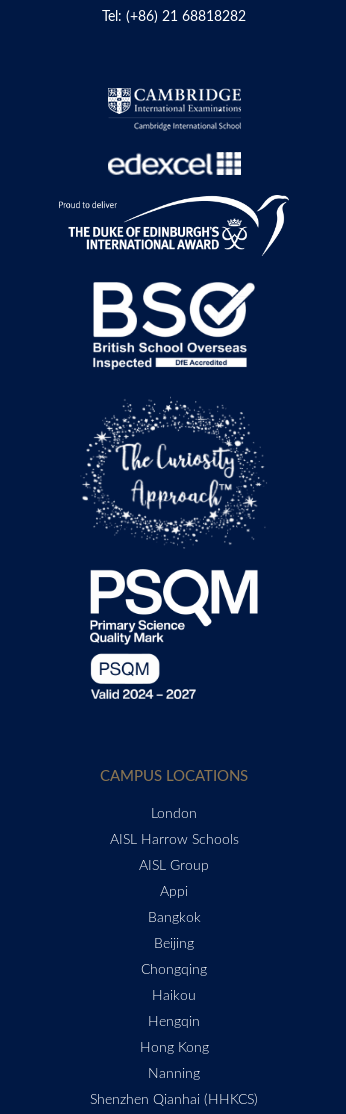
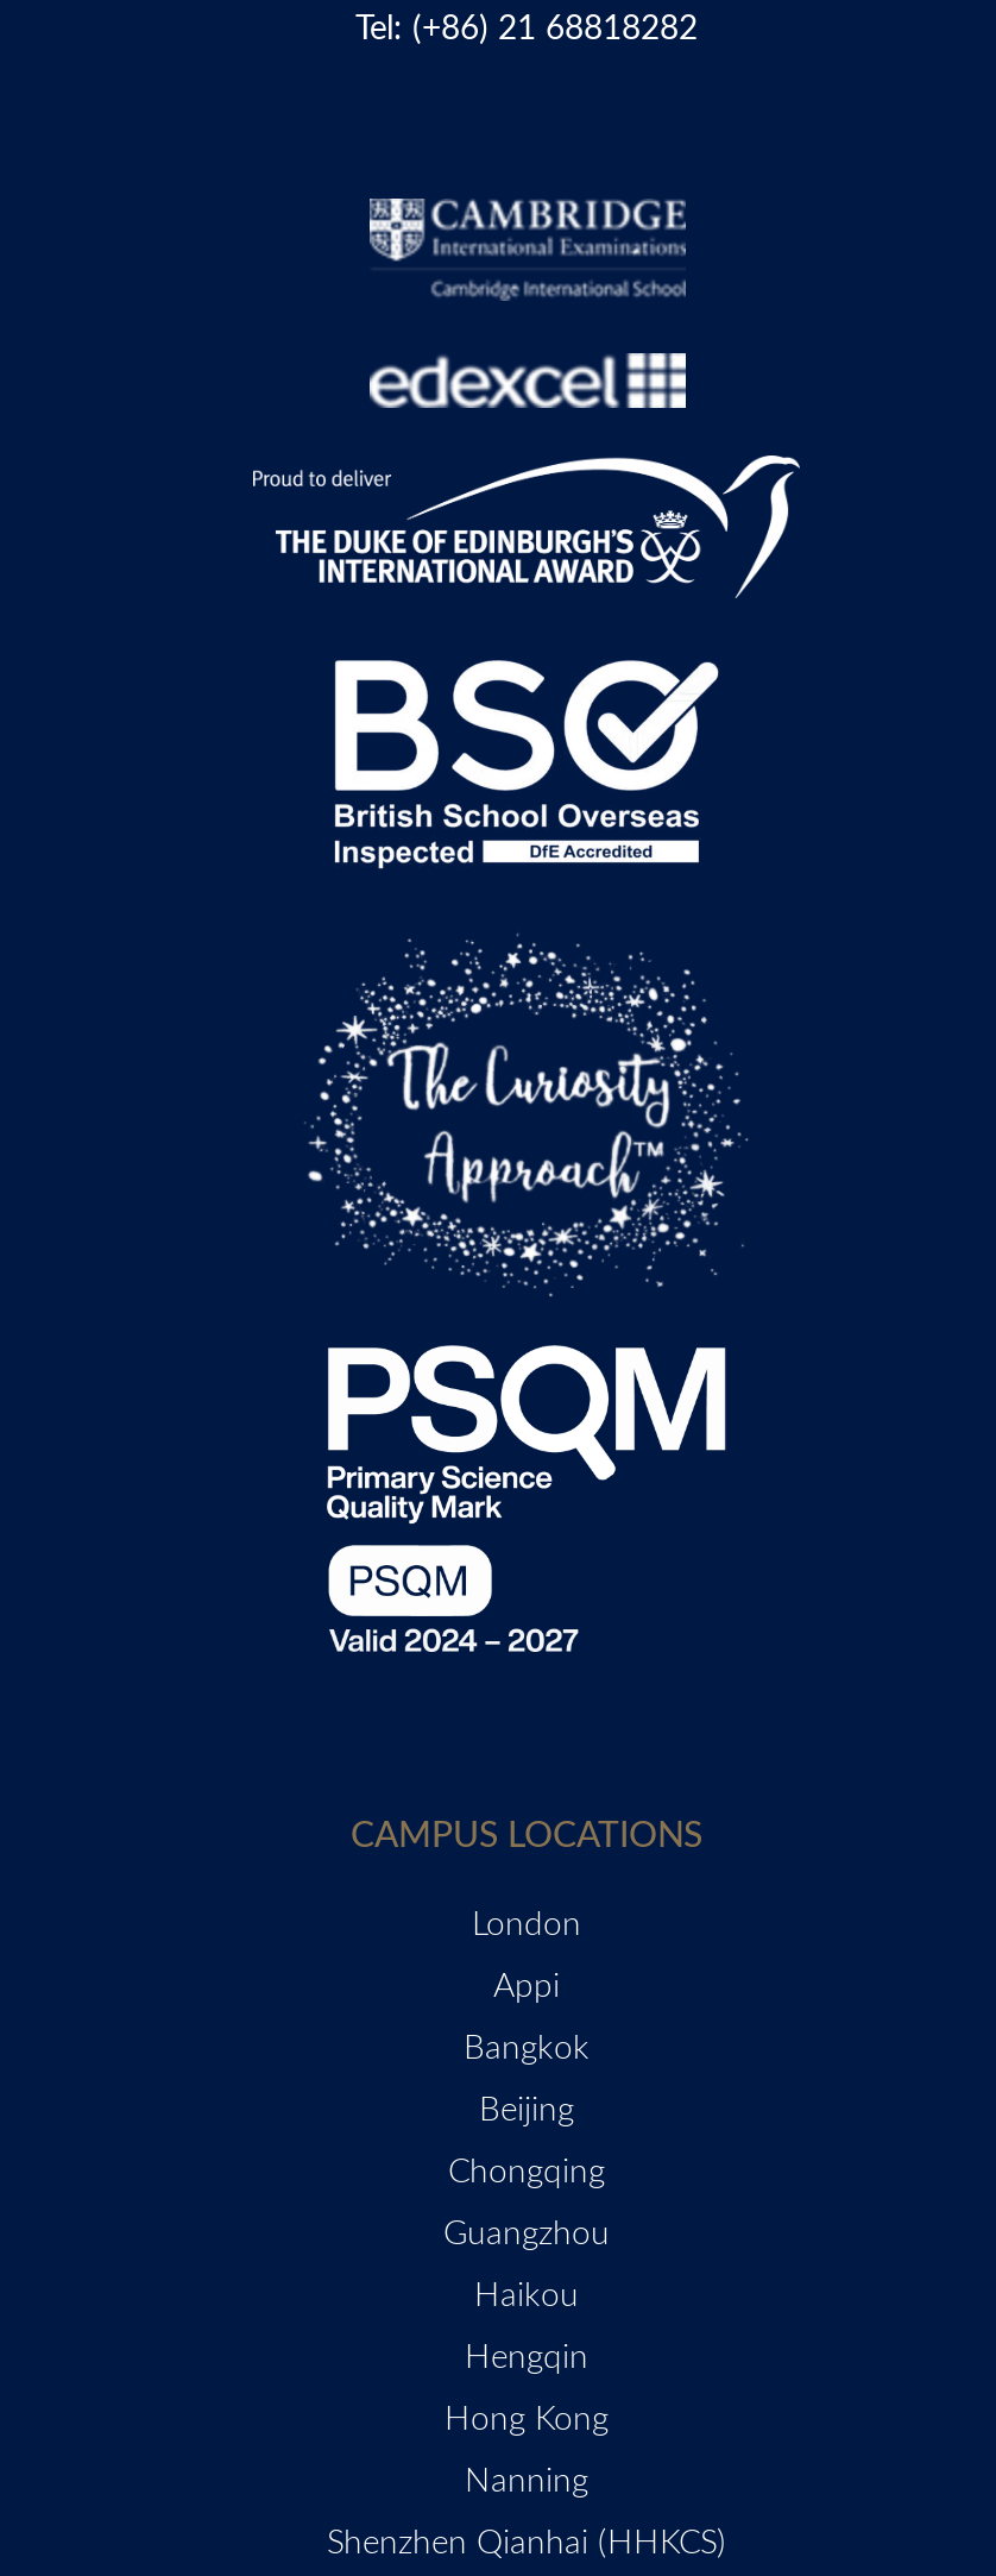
[109,833,238,873] AISL Harrow Schools | AISL Group -> none
moved [141,885,207,977] -> [448,1970,605,2189]: Appi | Bangkok | Beijing | Chongqing
none -> [443,2217,610,2251] Guangzhou

